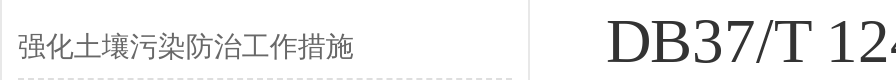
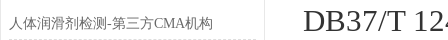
[18,32,354,62] 强化土壤污染防治工作措施 -> [9,16,213,31] 人体润滑剂检测-第三方CMA机构

